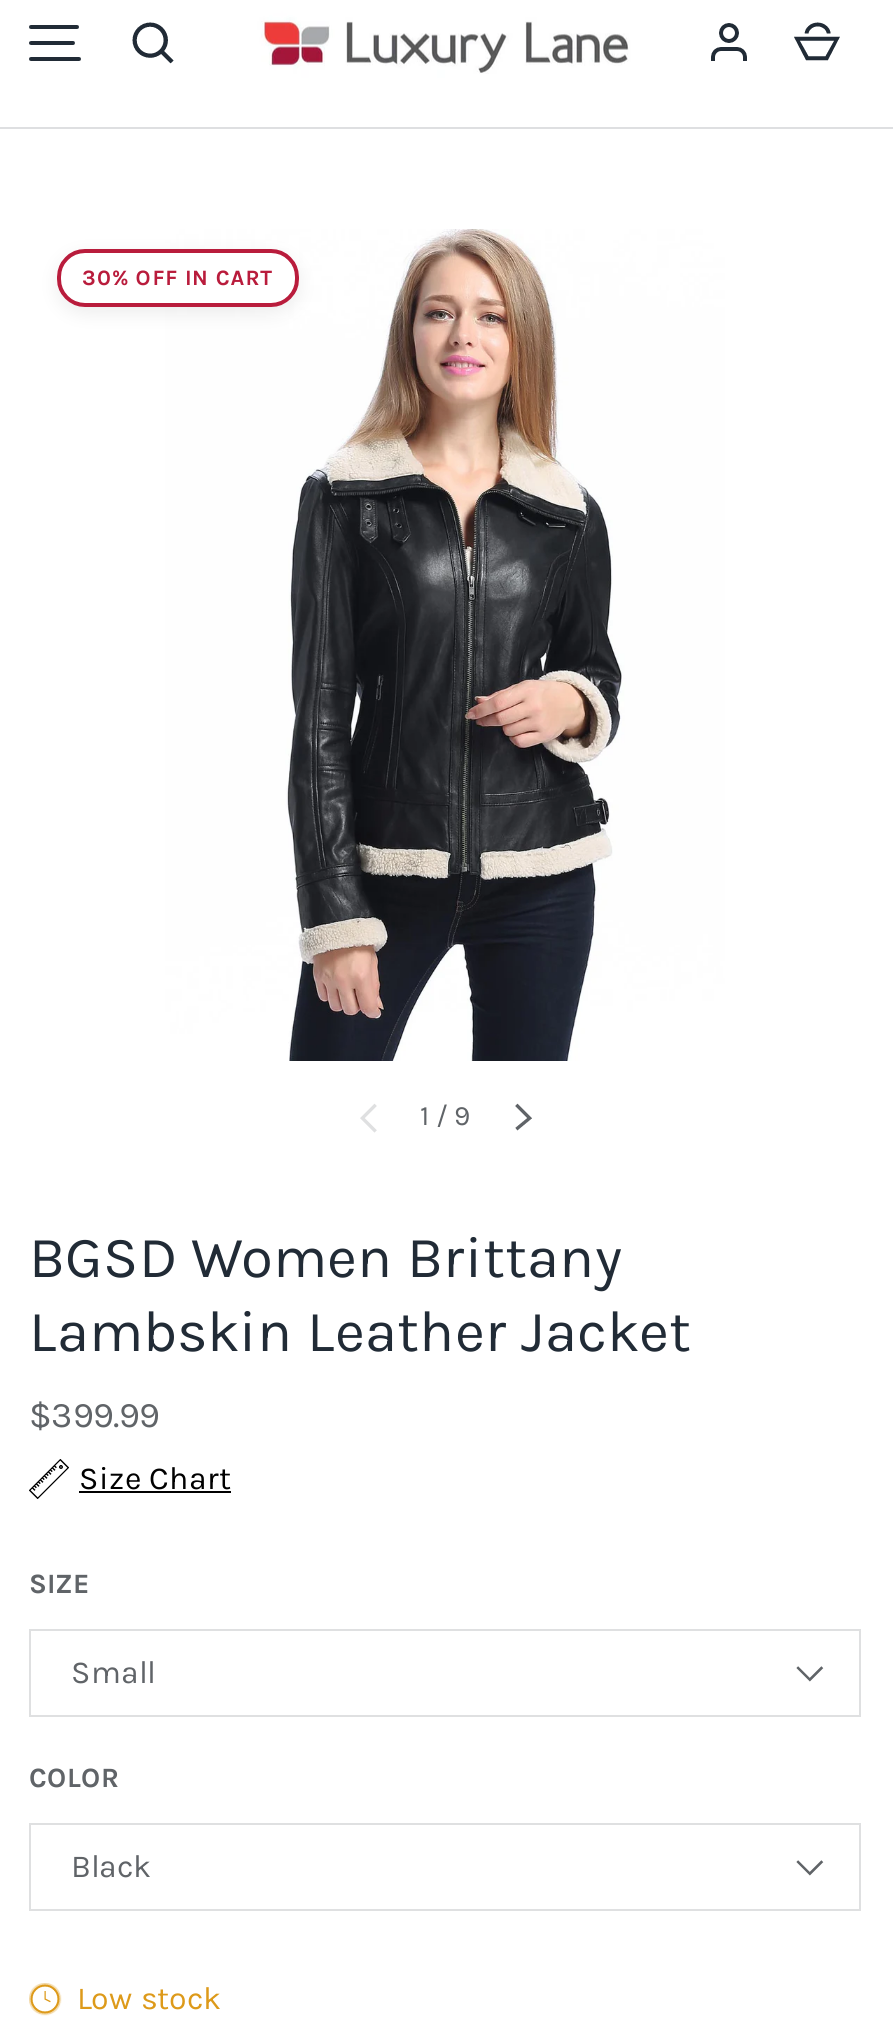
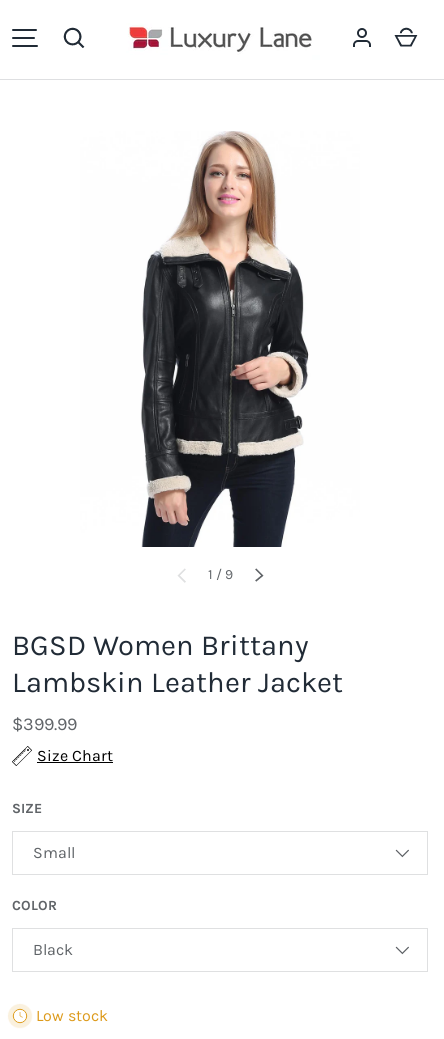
[82,264,273,290] 30% OFF IN CART -> none

